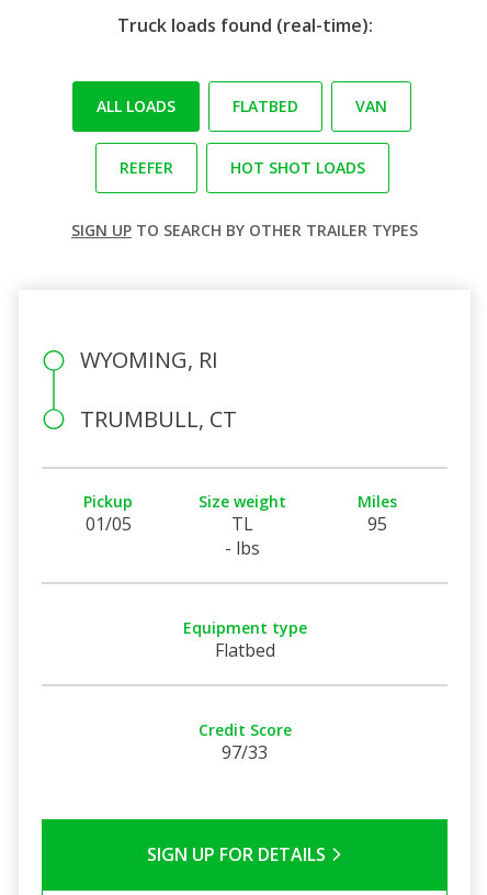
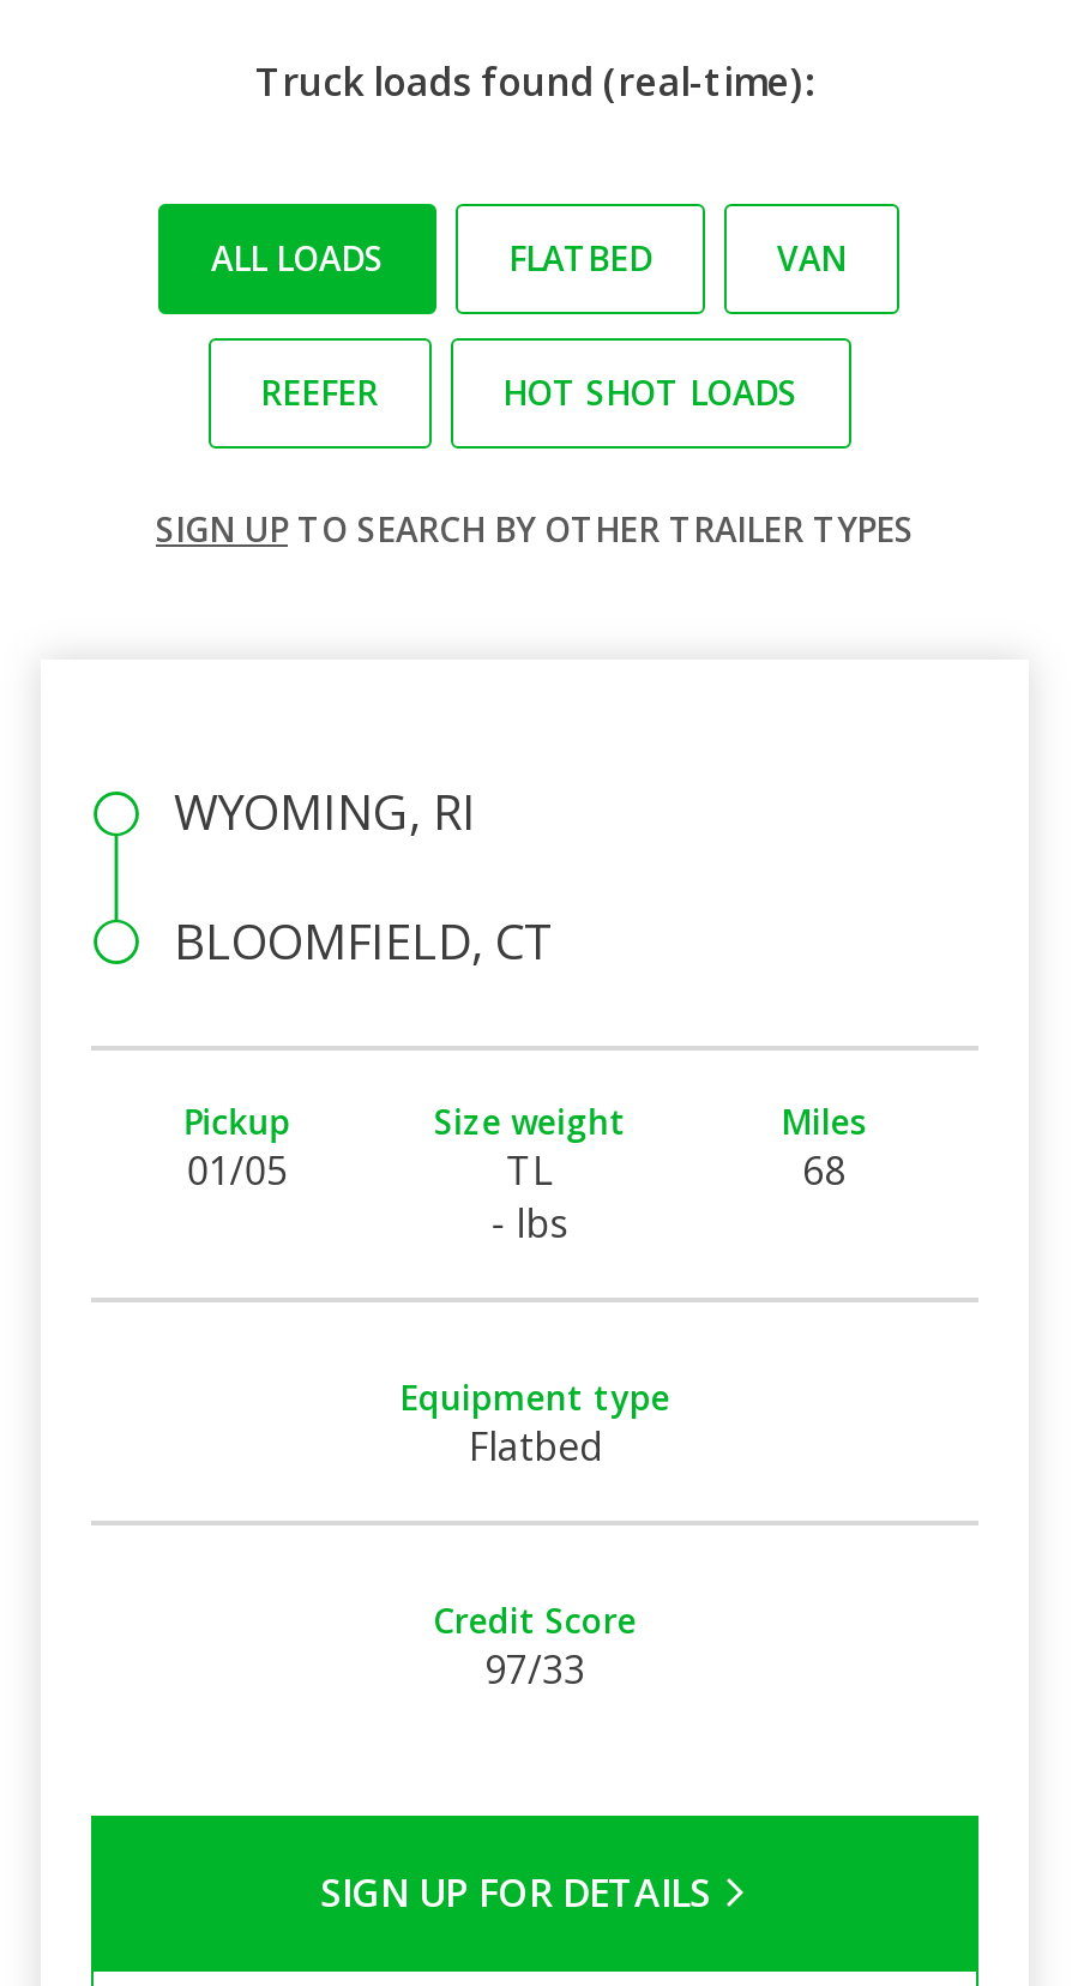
[80,404,236,434] TRUMBULL, CT -> [174,909,555,974] BLOOMFIELD, CT
[367,512,387,536] 95 -> [802,1144,845,1197] 68

